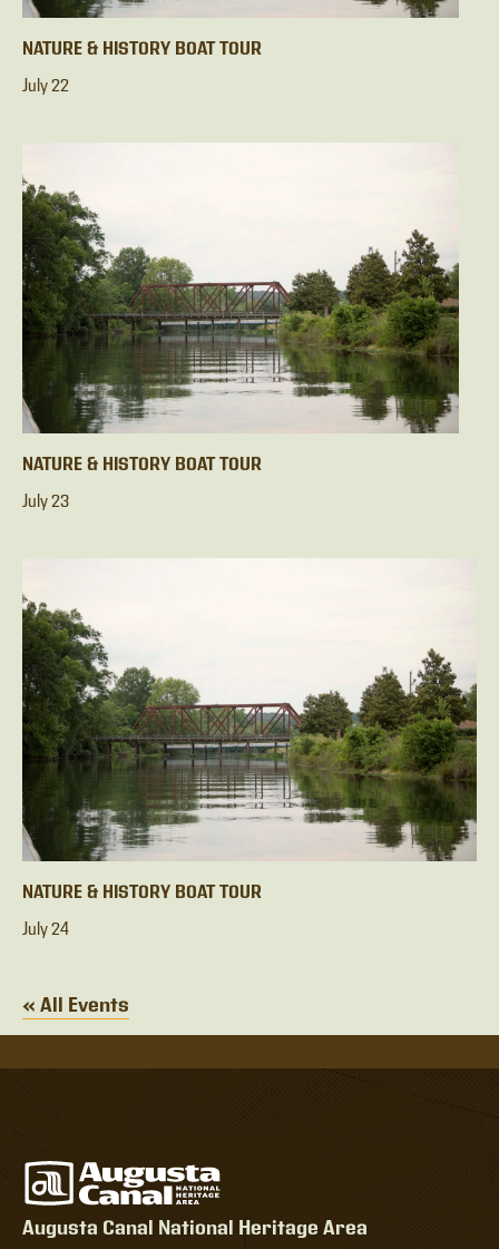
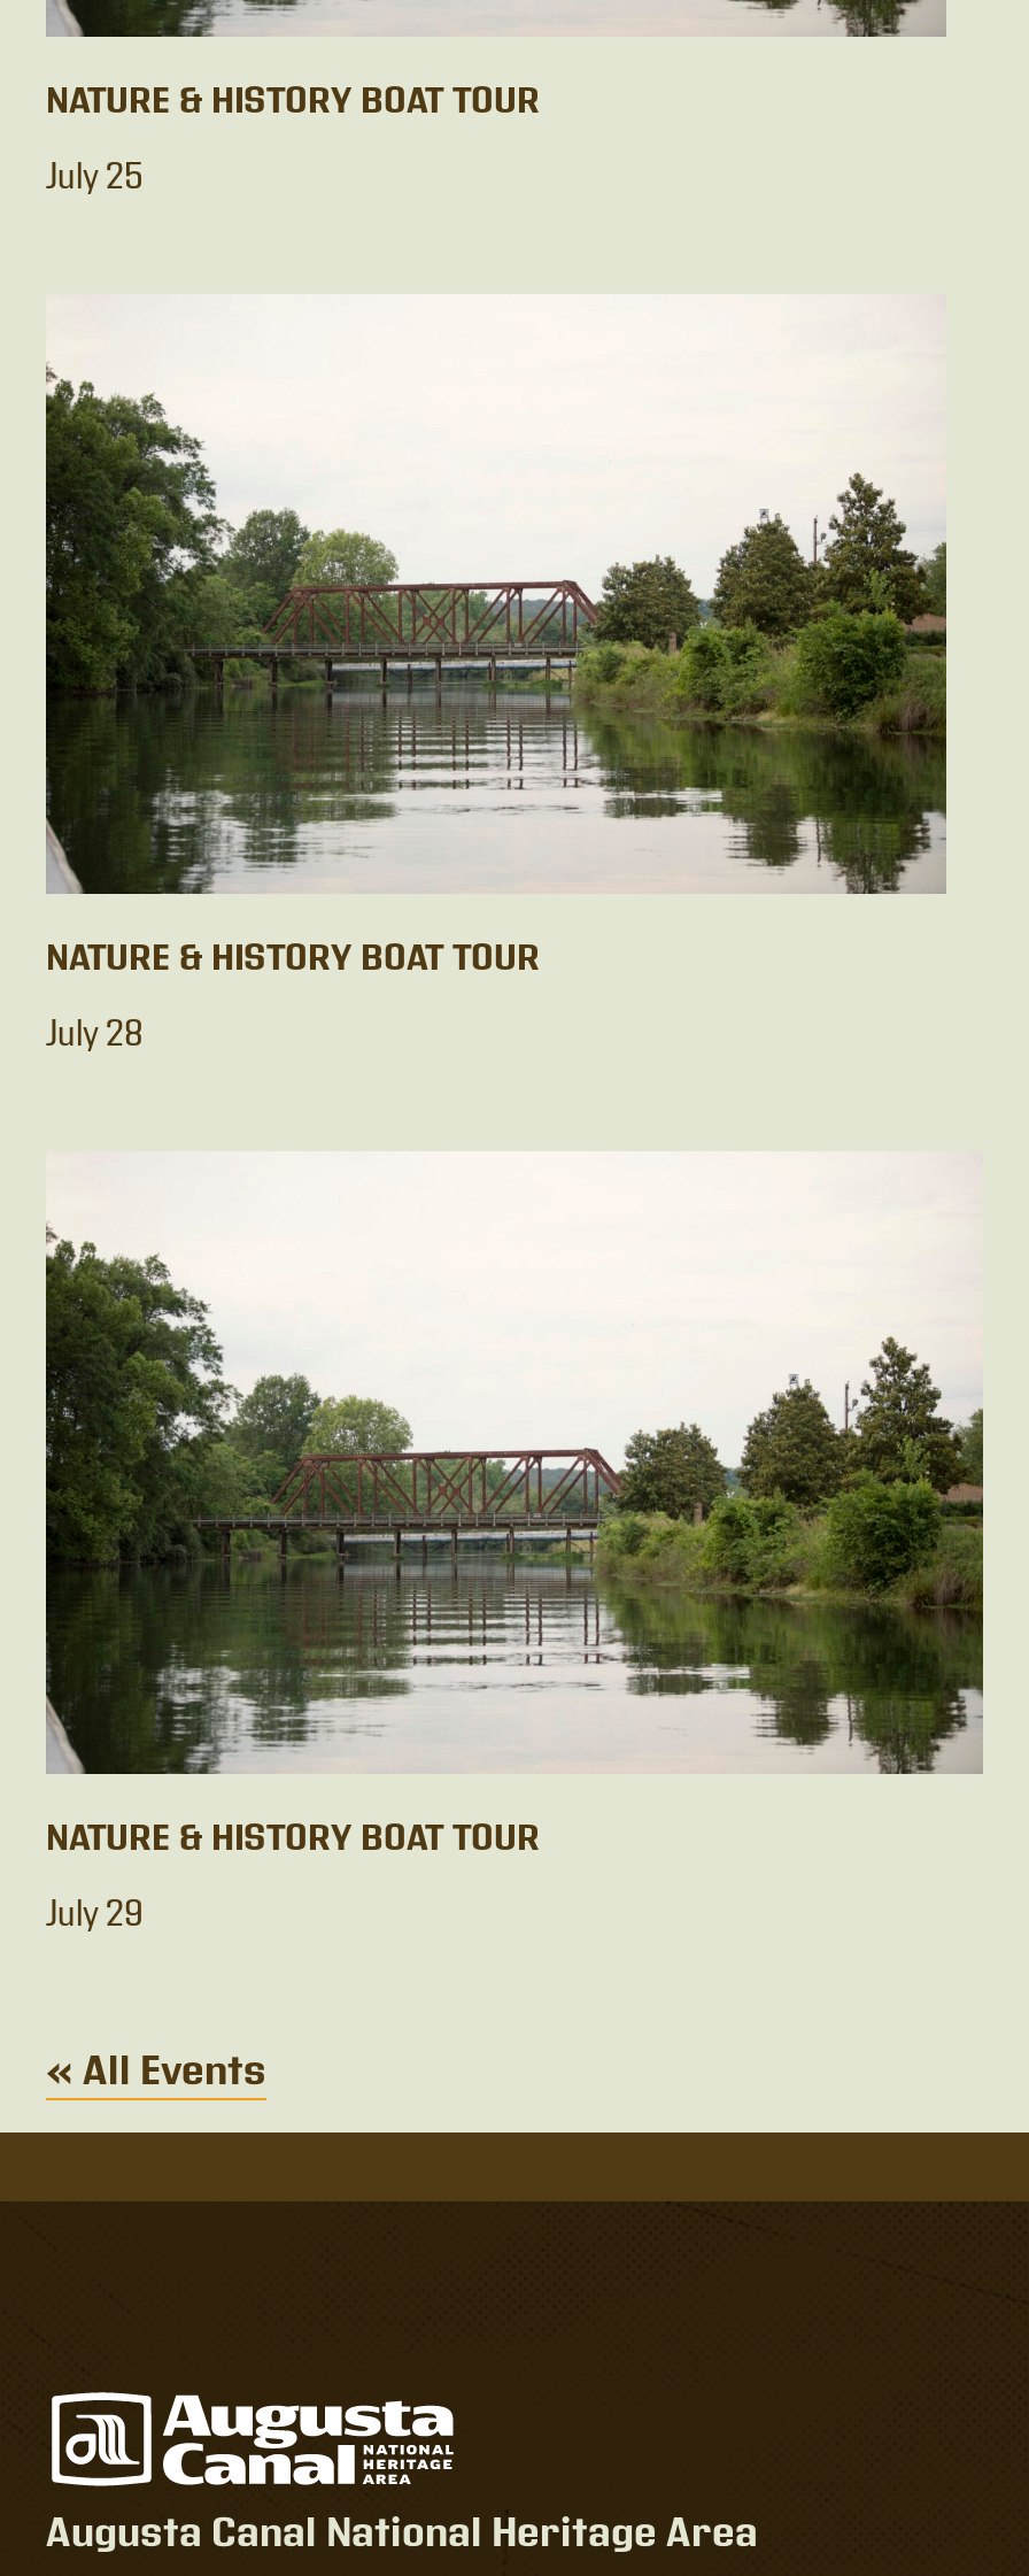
[22,76,69,97] July 22 -> [46,157,142,201] July 25
[22,491,69,513] July 23 -> [46,1014,142,1057] July 28
[22,919,69,940] July 24 -> [46,1895,142,1939] July 29

